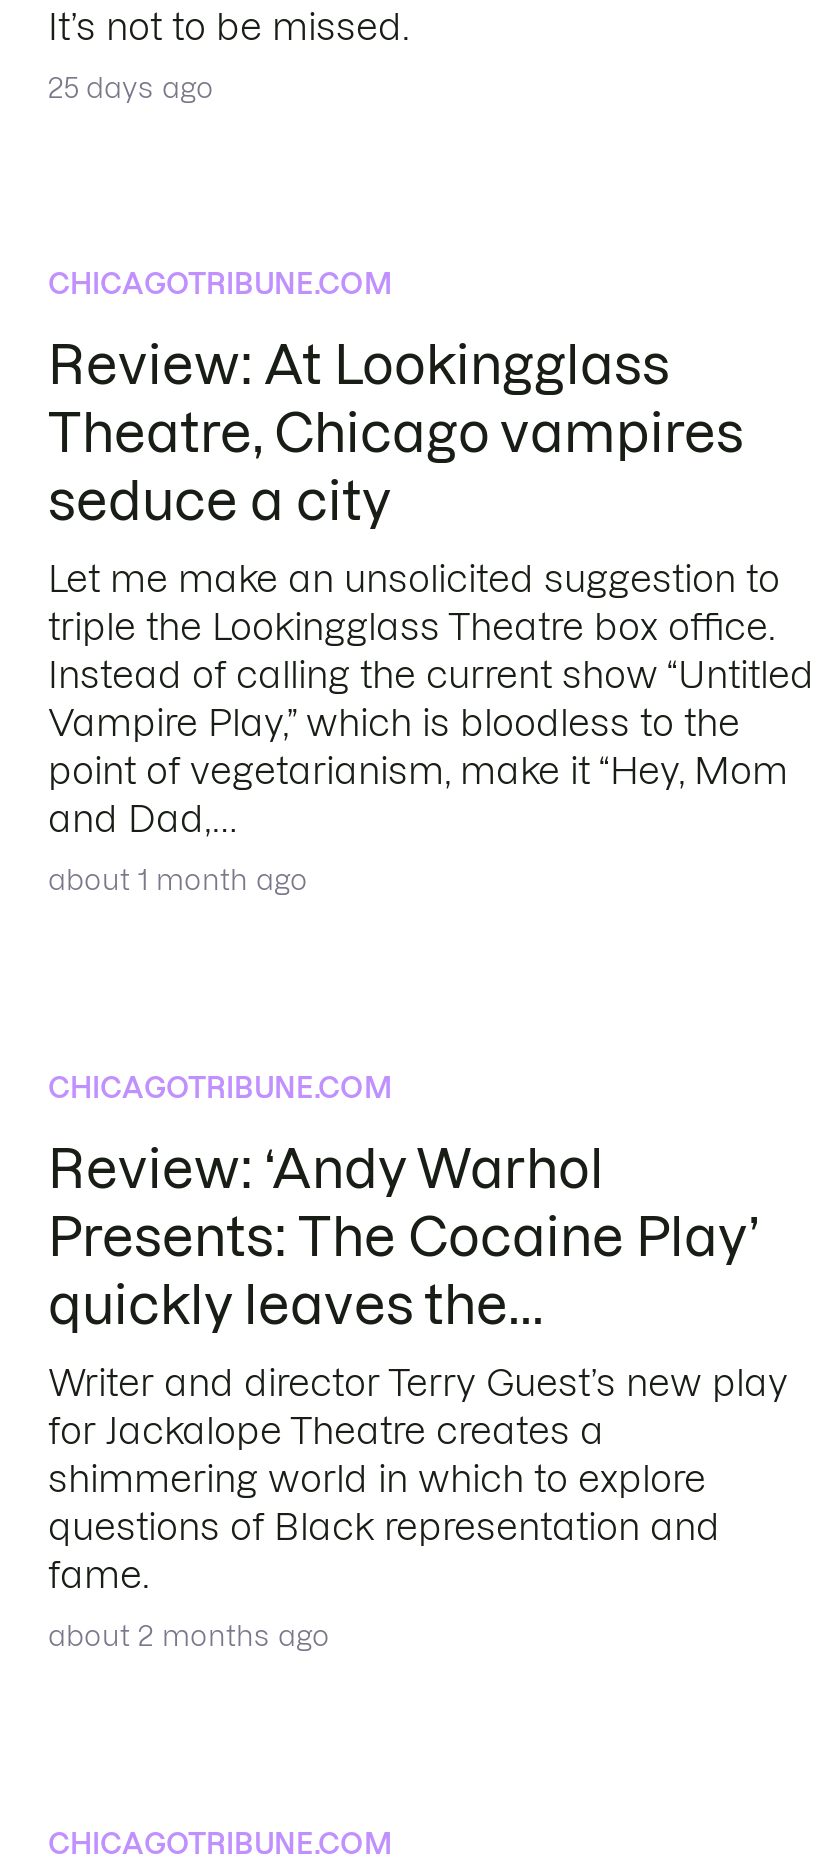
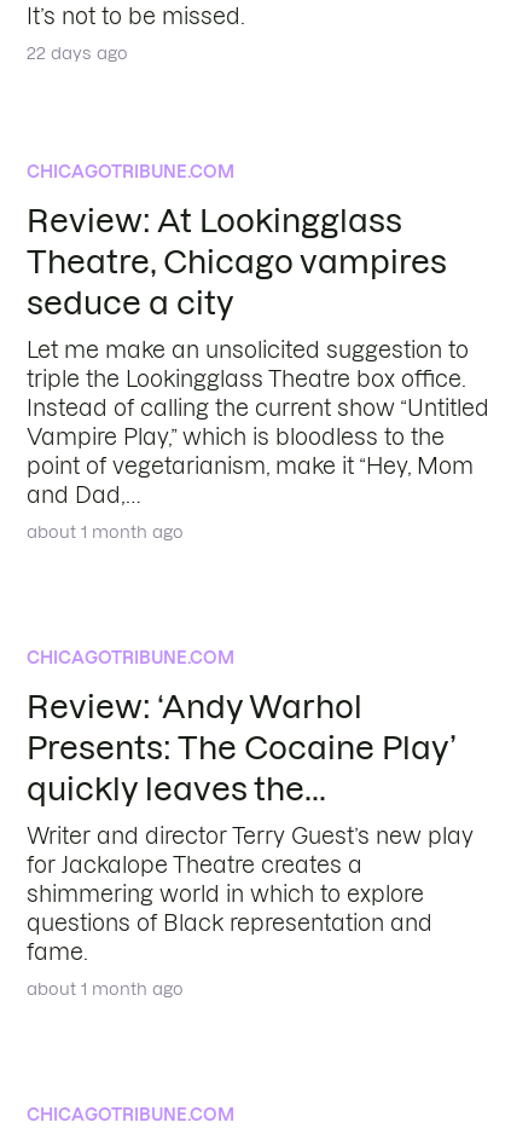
[48,71,214,103] 25 days ago -> [27,43,128,63] 22 days ago
[48,1619,330,1651] about 2 months ago -> [27,979,184,998] about 1 month ago

